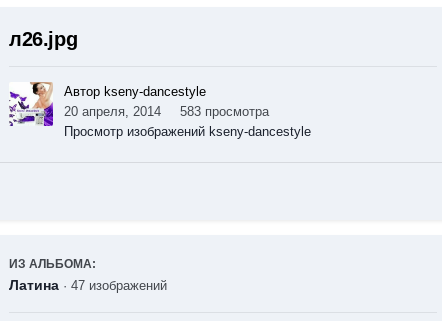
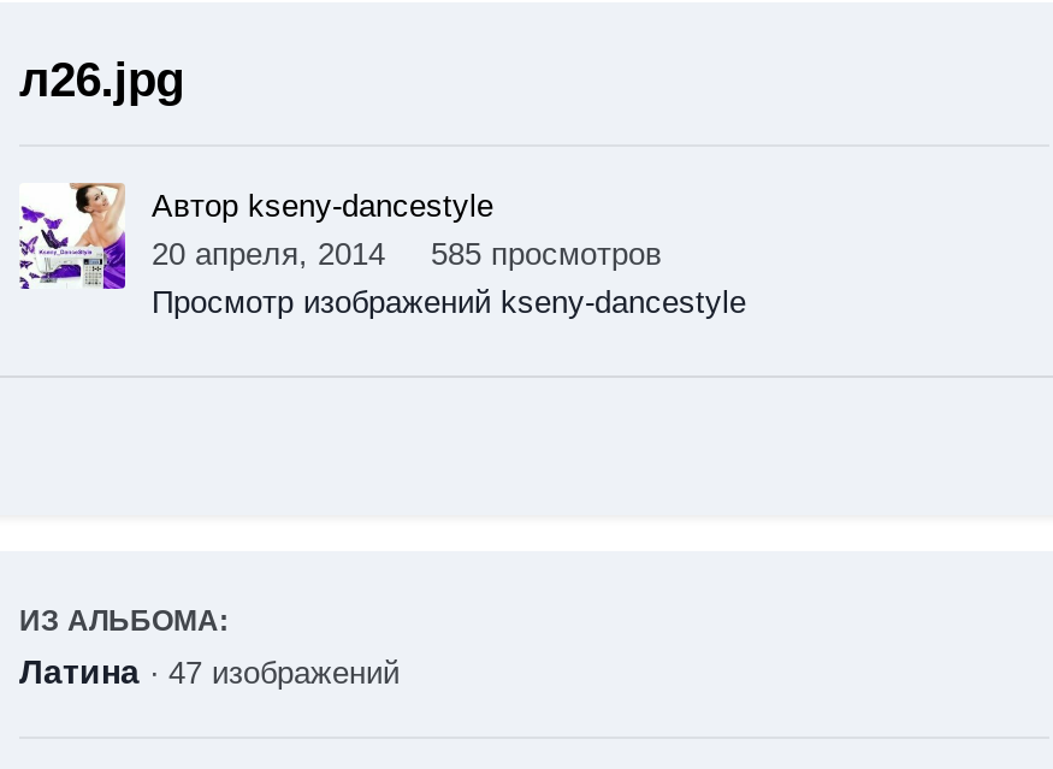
[64,104,269,119] 20 апреля, 2014 583 просмотра -> [152,237,662,273] 20 апреля, 2014 585 просмотров

